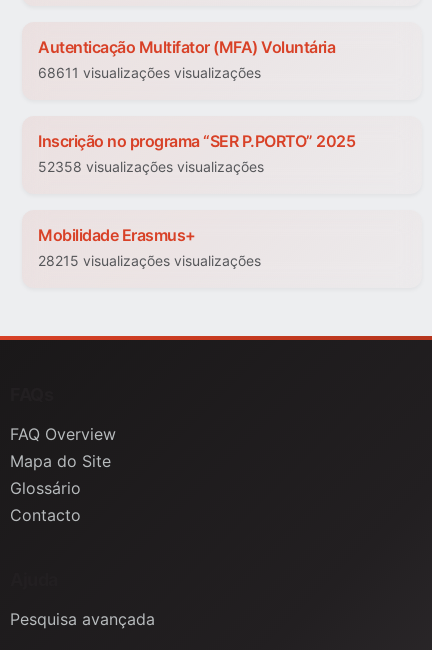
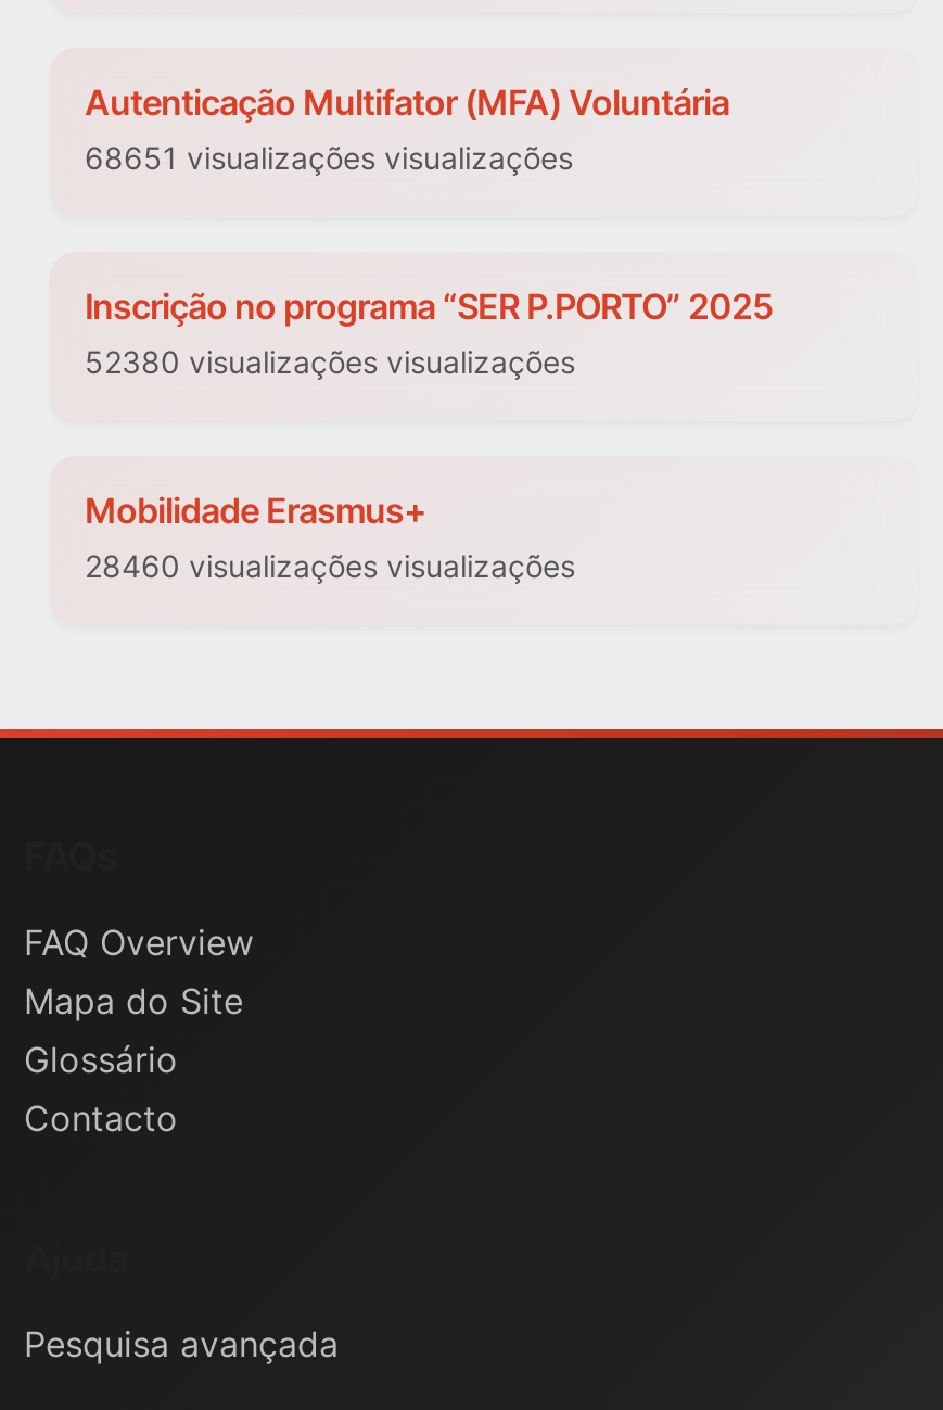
[38,64,261,81] 68611 visualizações visualizações -> [85,140,573,177] 68651 visualizações visualizações
[38,158,264,175] 52358 visualizações visualizações -> [85,344,575,381] 52380 visualizações visualizações
[38,252,261,269] 28215 visualizações visualizações -> [85,548,575,585] 28460 visualizações visualizações

